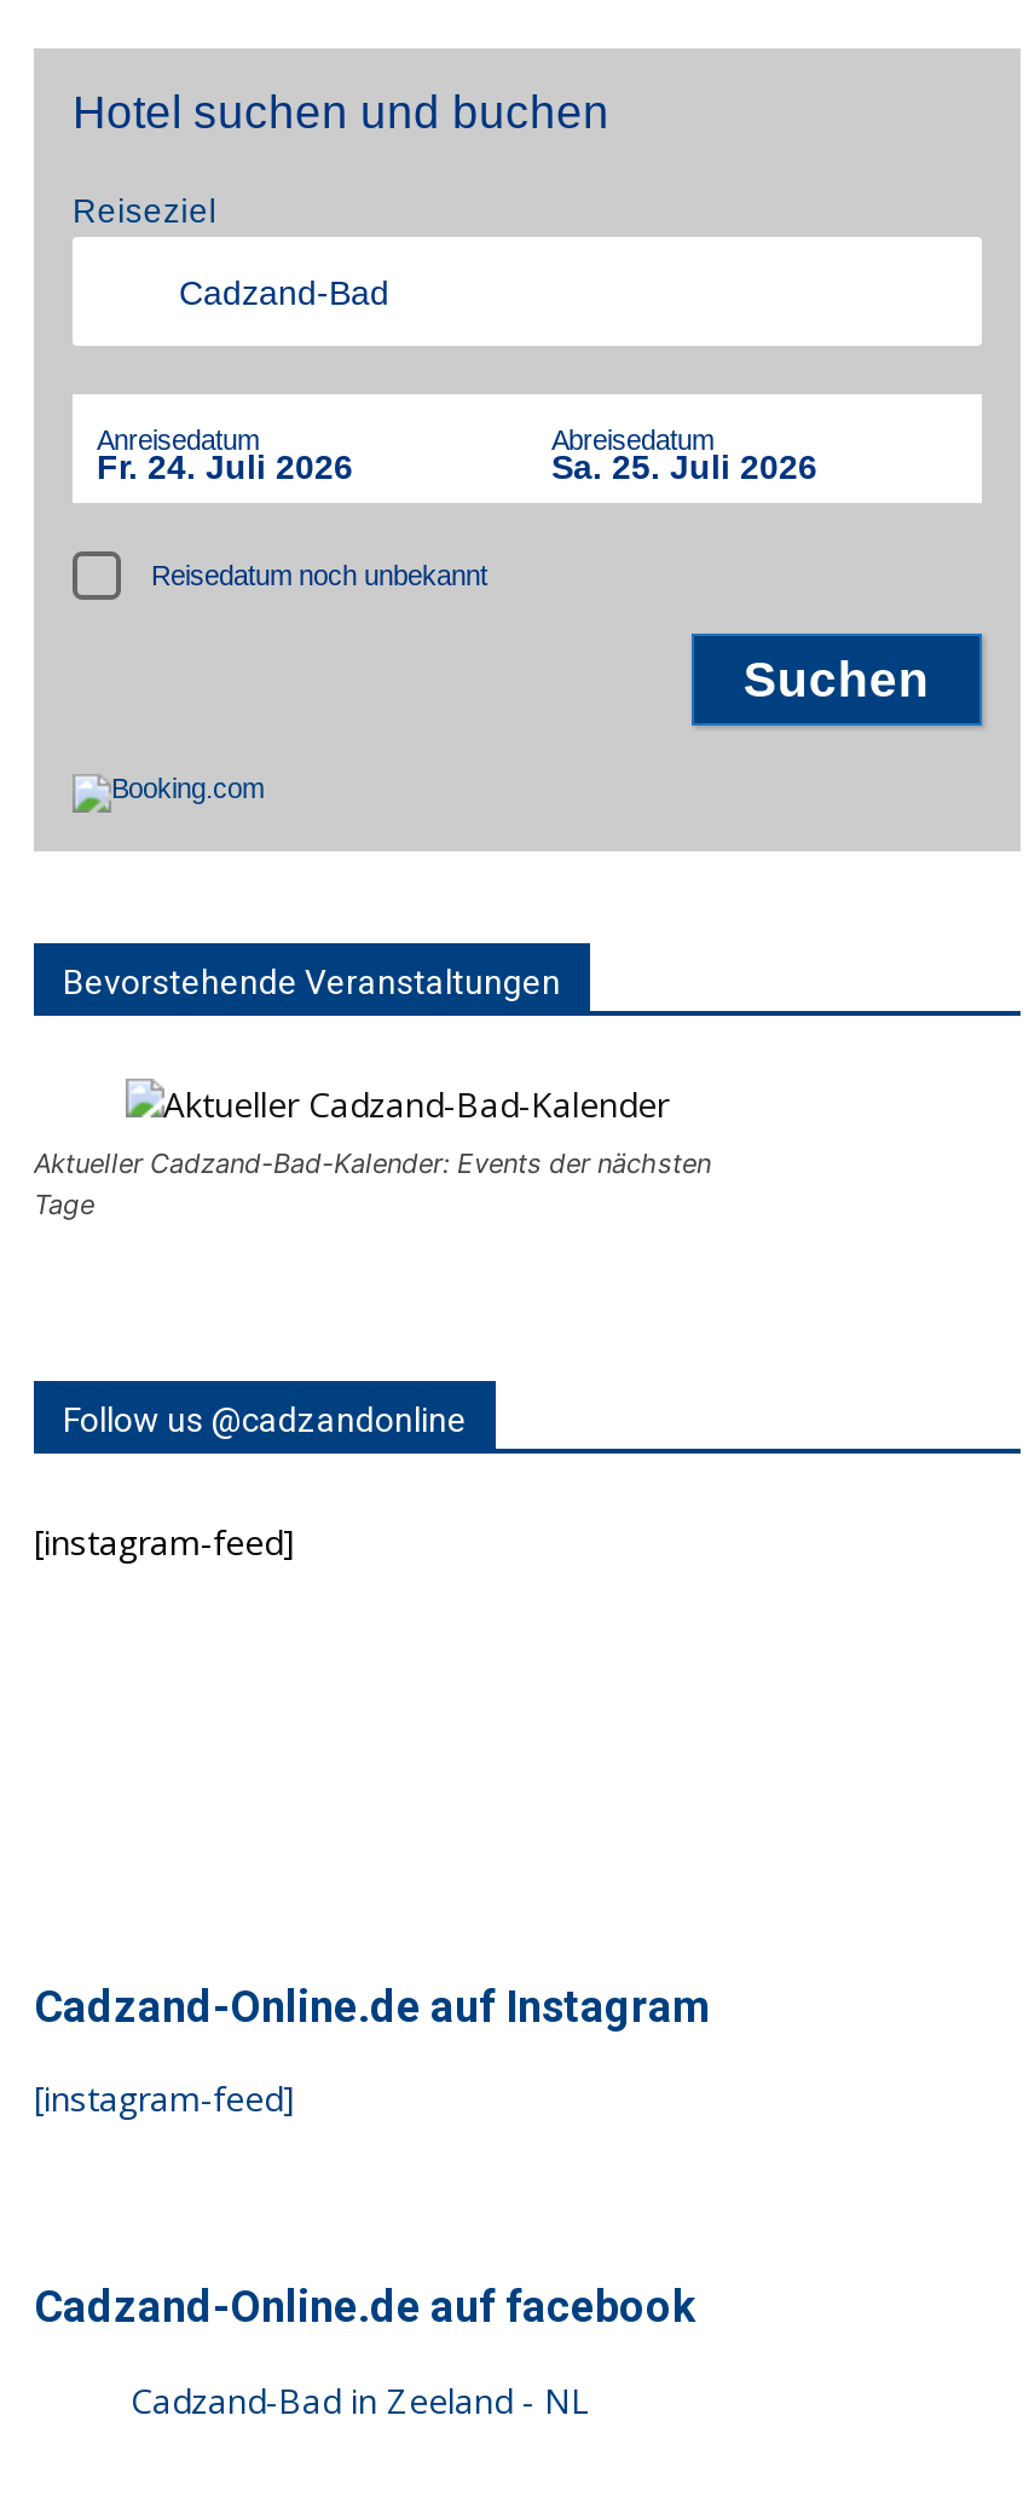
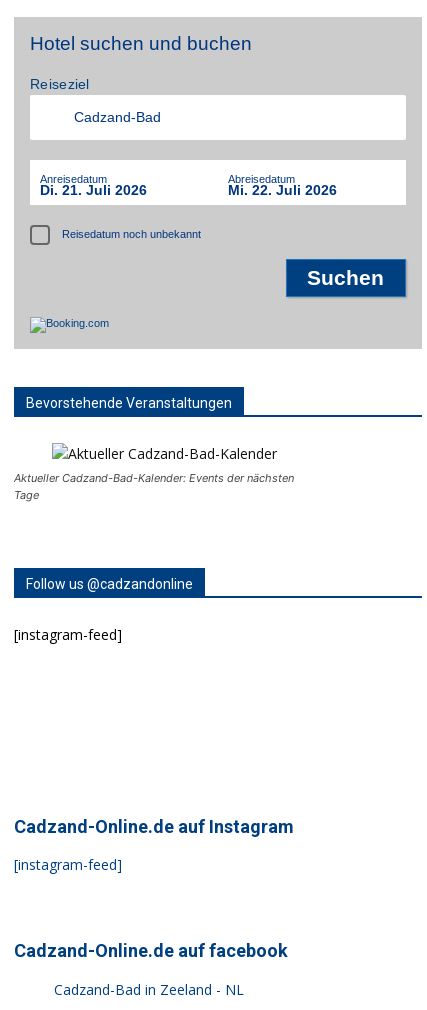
[97,447,353,486] Fr. 24. Juli 2026 -> [40,182,147,198] Di. 21. Juli 2026
[551,447,817,486] Sa. 25. Juli 2026 -> [228,182,337,198] Mi. 22. Juli 2026

